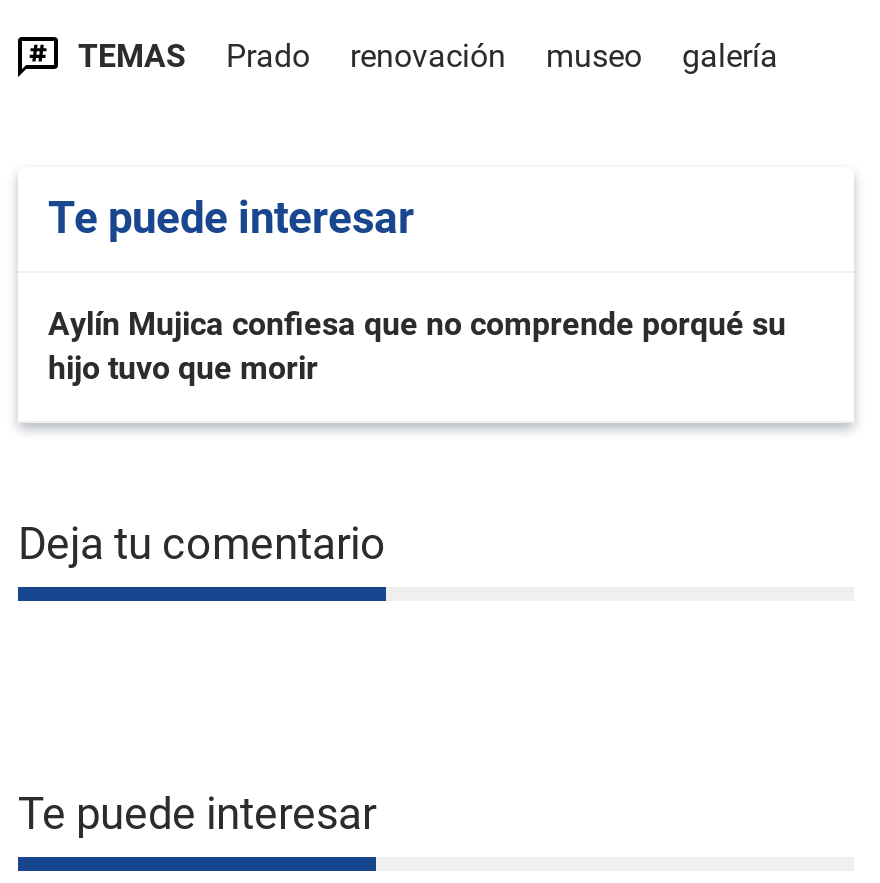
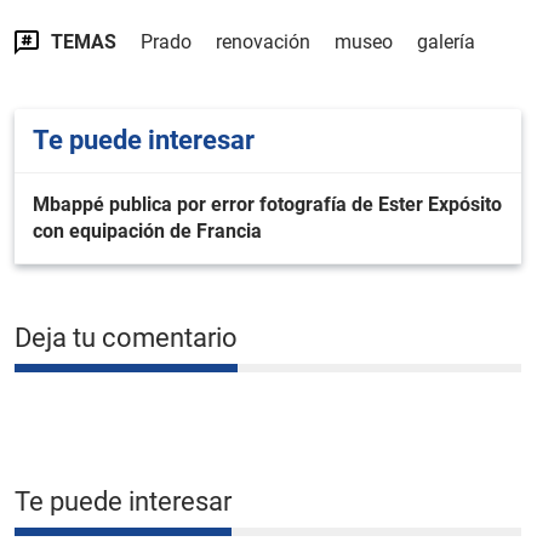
[48,305,786,387] Aylín Mujica confiesa que no comprende porqué su | hijo tuvo que morir -> [33,193,502,243] Mbappé publica por error fotografía de Ester Expósito | con equipación de Francia

